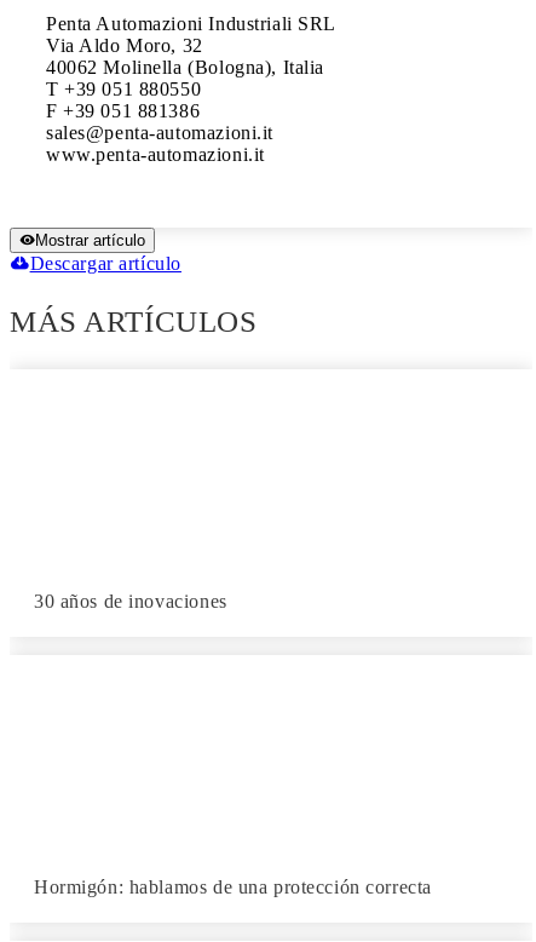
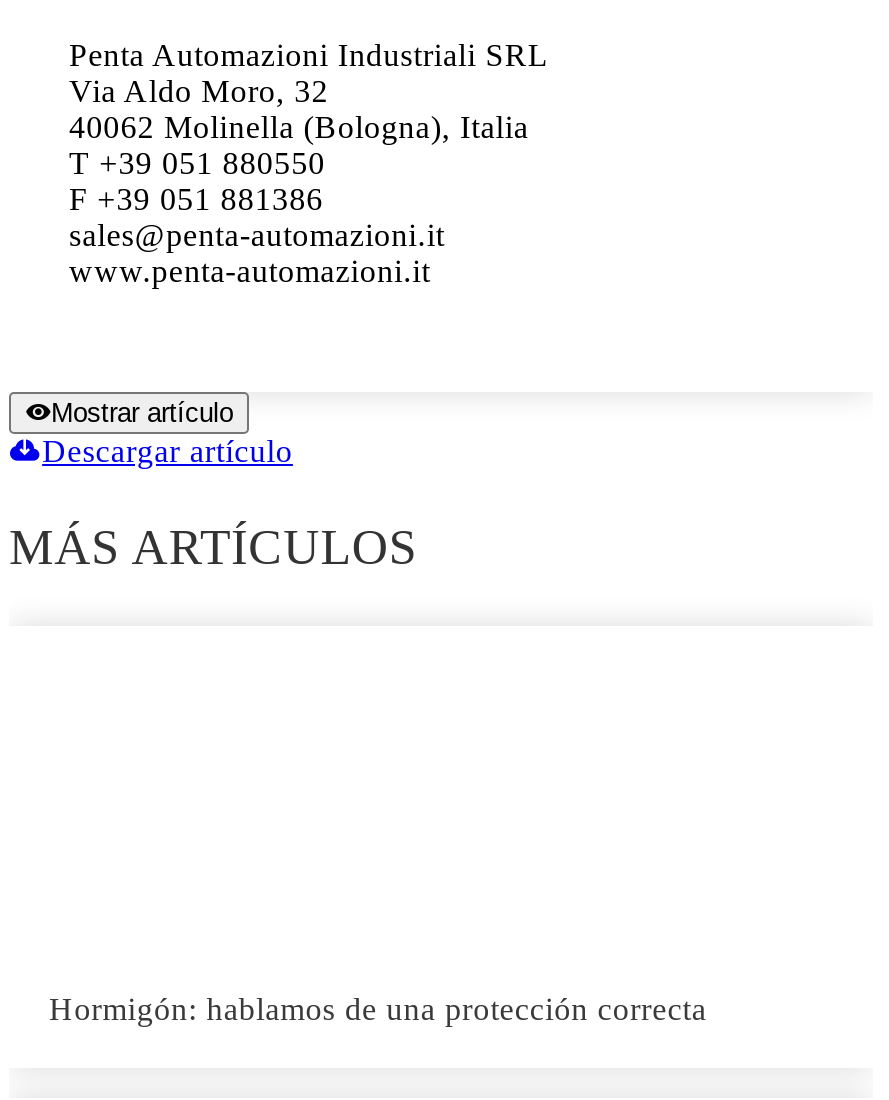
[34,591,227,611] 30 años de inovaciones -> none

